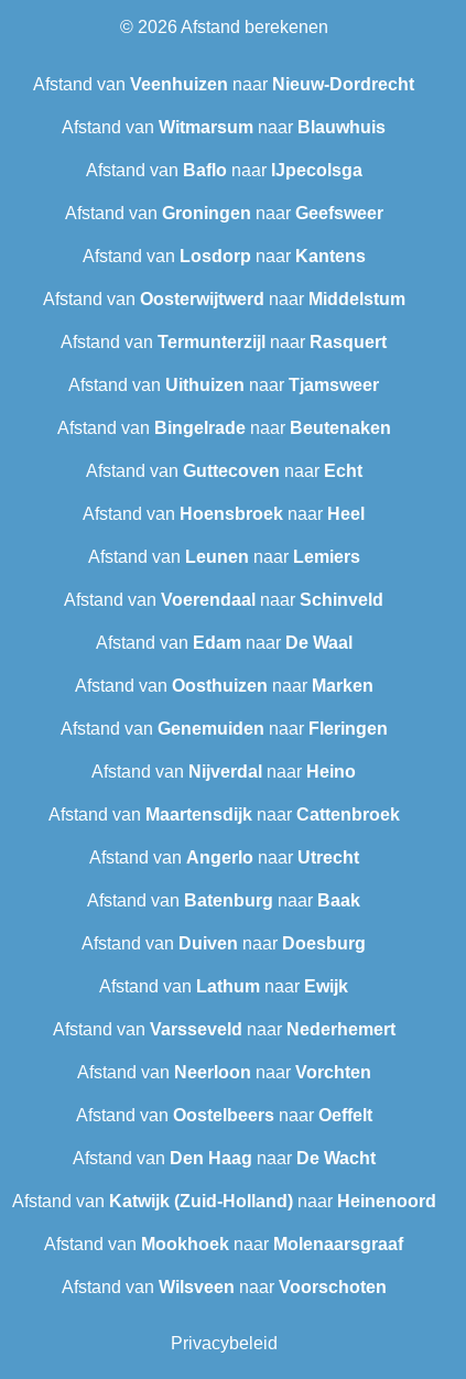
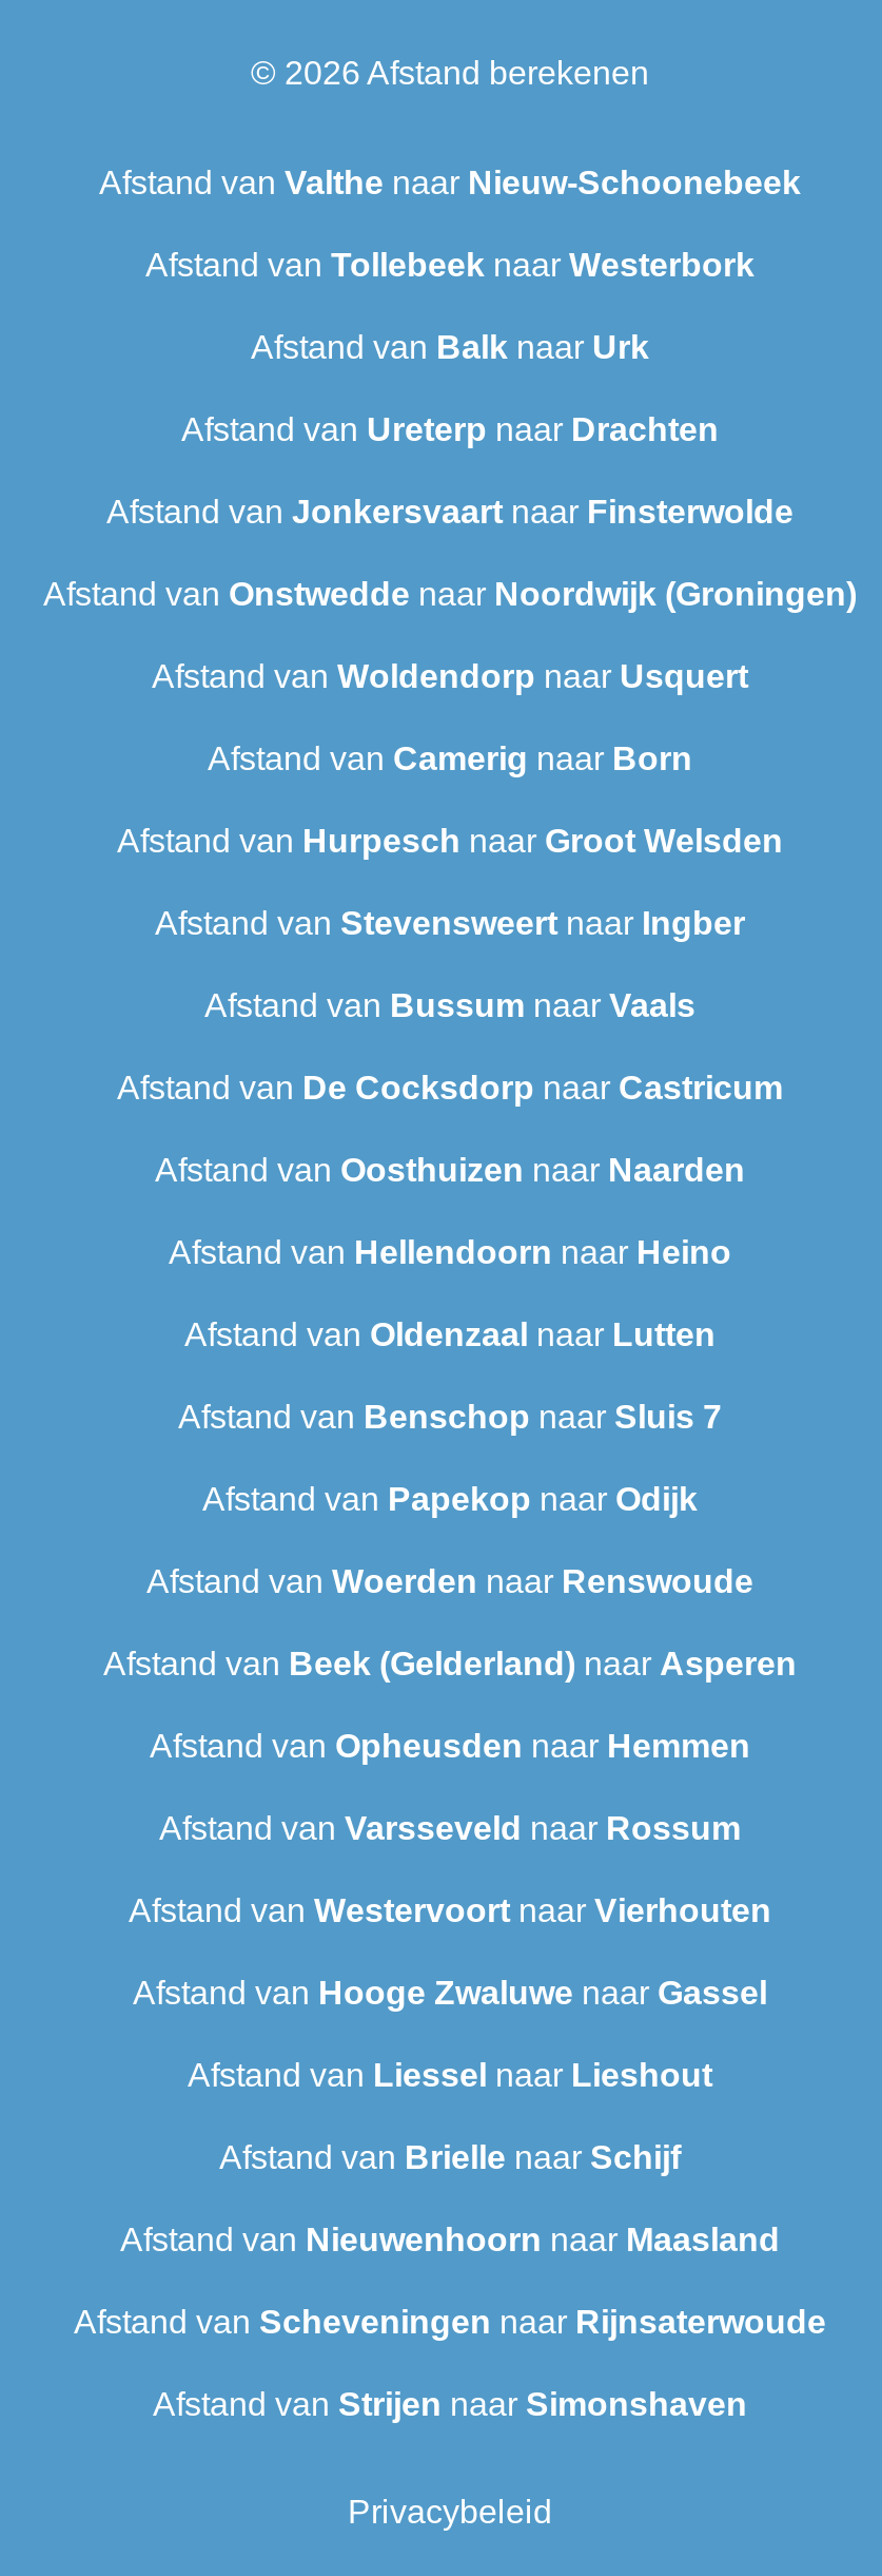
[12,75,436,1296] Afstand van Veenhuizen naar Nieuw-Dordrecht | Afstand van Witmarsum naar Blauwhuis | Afstand van Baflo naar IJpecolsga | Afstand van Groningen naar Geefsweer | Afstand van Losdorp naar Kantens | Afstand van Oosterwijtwerd naar Middelstum | Afstand van Termunterzijl naar Rasquert | Afstand van Uithuizen naar Tjamsweer | Afstand van Bingelrade naar Beutenaken | Afstand van Guttecoven naar Echt | Afstand van Hoensbroek naar Heel | Afstand van Leunen naar Lemiers | Afstand van Voerendaal naar Schinveld | Afstand van Edam naar De Waal | Afstand van Oosthuizen naar Marken | Afstand van Genemuiden naar Fleringen | Afstand van Nijverdal naar Heino | Afstand van Maartensdijk naar Cattenbroek | Afstand van Angerlo naar Utrecht | Afstand van Batenburg naar Baak | Afstand van Duiven naar Doesburg | Afstand van Lathum naar Ewijk | Afstand van Varsseveld naar Nederhemert | Afstand van Neerloon naar Vorchten | Afstand van Oostelbeers naar Oeffelt | Afstand van Den Haag naar De Wacht | Afstand van Katwijk (Zuid-Holland) naar Heinenoord | Afstand van Mookhoek naar Molenaarsgraaf | Afstand van Wilsveen naar Voorschoten -> [43,165,857,2422] Afstand van Valthe naar Nieuw-Schoonebeek | Afstand van Tollebeek naar Westerbork | Afstand van Balk naar Urk | Afstand van Ureterp naar Drachten | Afstand van Jonkersvaart naar Finsterwolde | Afstand van Onstwedde naar Noordwijk (Groningen) | Afstand van Woldendorp naar Usquert | Afstand van Camerig naar Born | Afstand van Hurpesch naar Groot Welsden | Afstand van Stevensweert naar Ingber | Afstand van Bussum naar Vaals | Afstand van De Cocksdorp naar Castricum | Afstand van Oosthuizen naar Naarden | Afstand van Hellendoorn naar Heino | Afstand van Oldenzaal naar Lutten | Afstand van Benschop naar Sluis 7 | Afstand van Papekop naar Odijk | Afstand van Woerden naar Renswoude | Afstand van Beek (Gelderland) naar Asperen | Afstand van Opheusden naar Hemmen | Afstand van Varsseveld naar Rossum | Afstand van Westervoort naar Vierhouten | Afstand van Hooge Zwaluwe naar Gassel | Afstand van Liessel naar Lieshout | Afstand van Brielle naar Schijf | Afstand van Nieuwenhoorn naar Maasland | Afstand van Scheveningen naar Rijnsaterwoude | Afstand van Strijen naar Simonshaven

